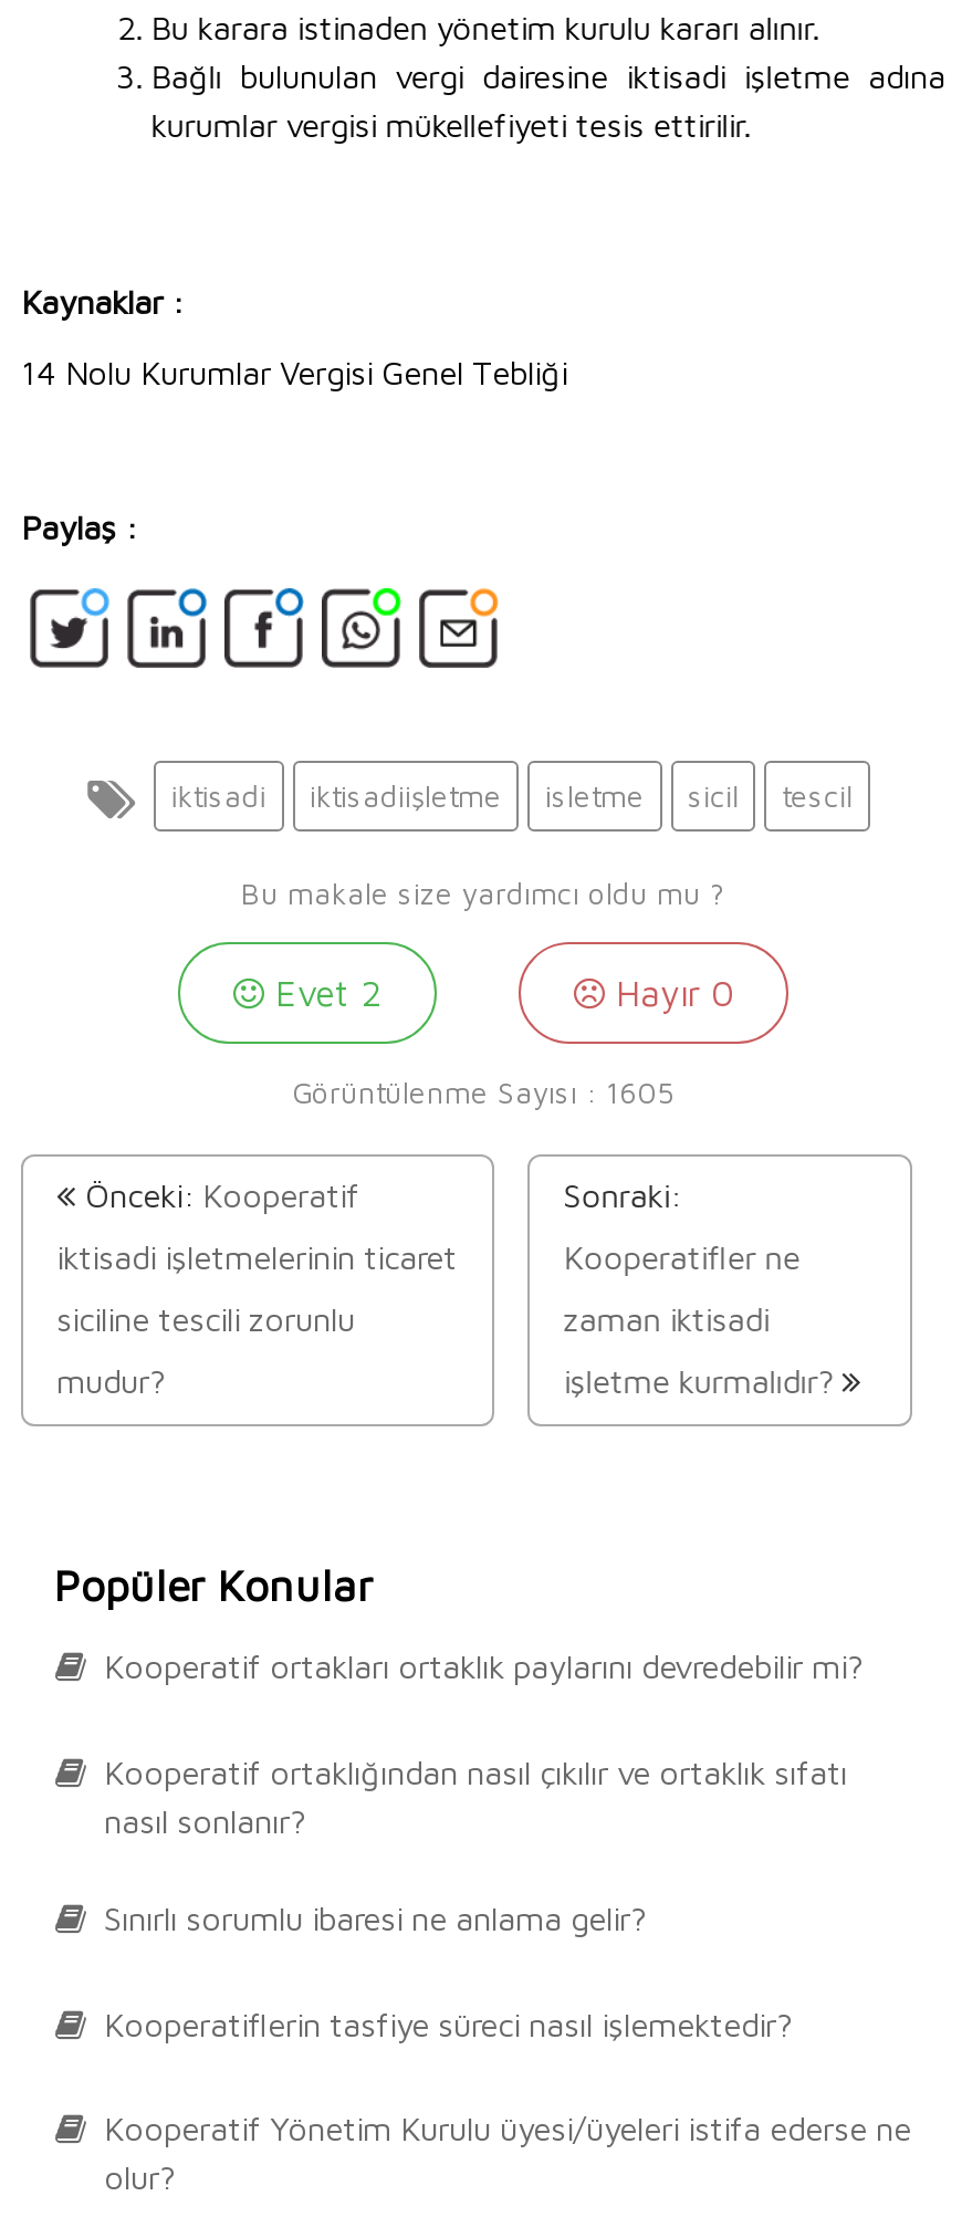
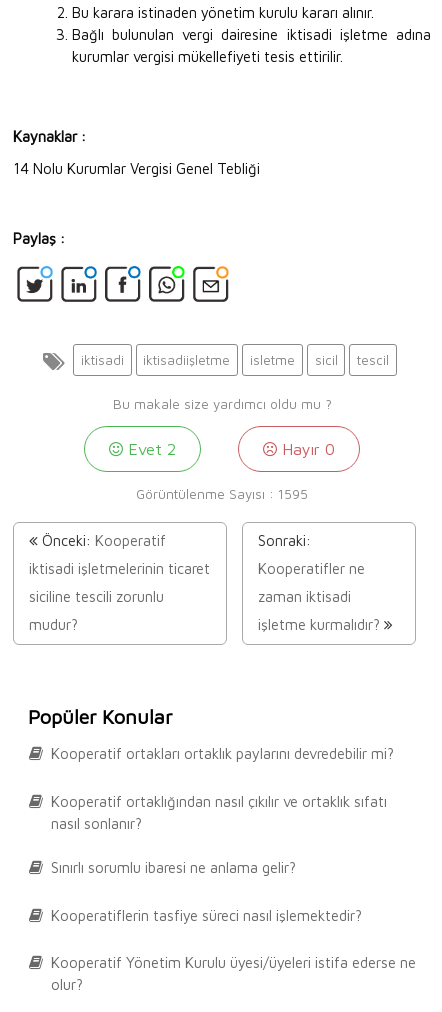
[292,1075,675,1111] Görüntülenme Sayısı : 1605 -> [136,486,308,502] Görüntülenme Sayısı : 1595

